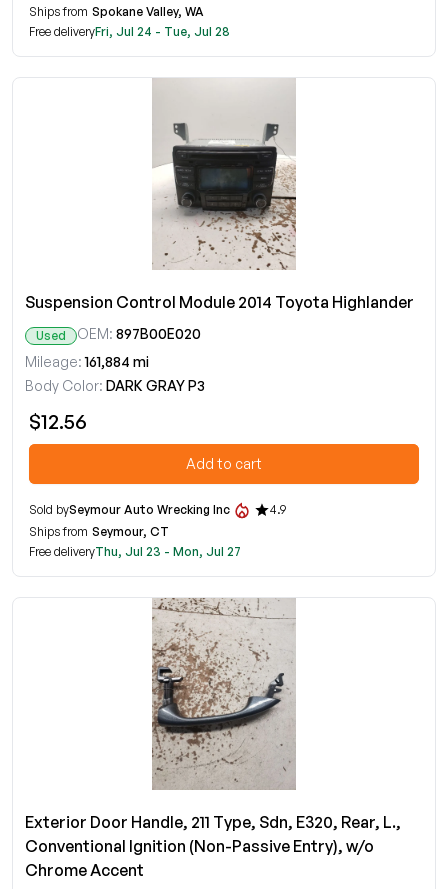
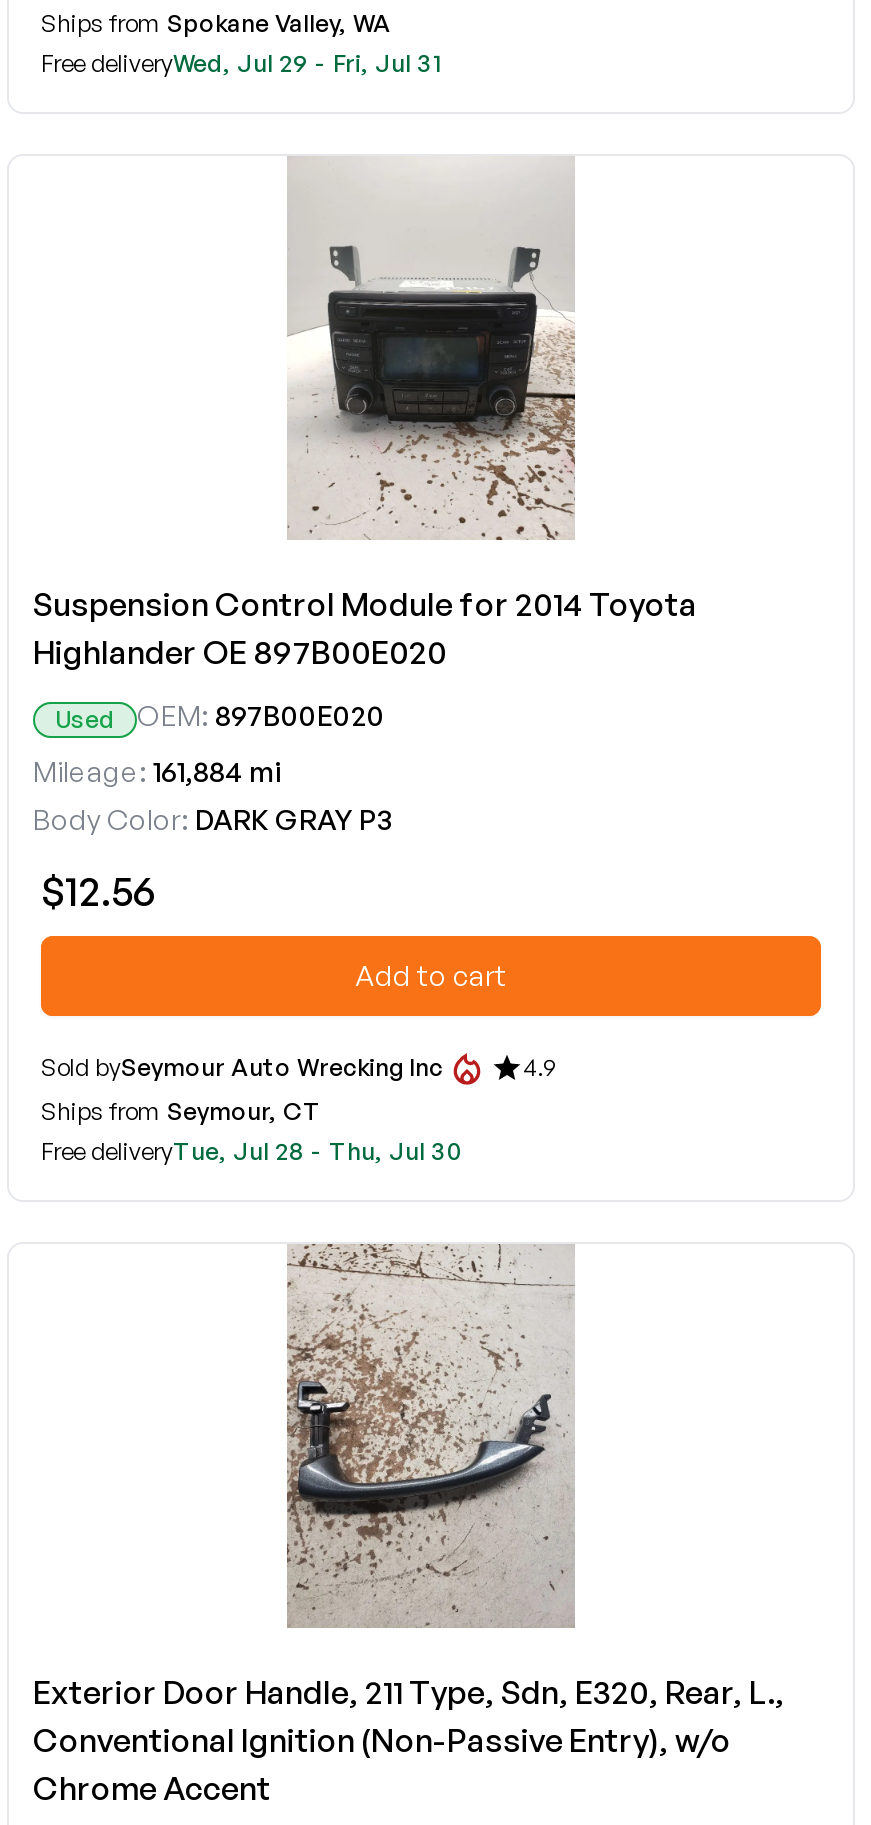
[29,24,230,39] Free deliveryFri, Jul 24 - Tue, Jul 28 -> [41,48,441,78] Free deliveryWed, Jul 29 - Fri, Jul 31
[25,292,414,312] Suspension Control Module 2014 Toyota Highlander -> [33,584,697,672] Suspension Control Module for 2014 Toyota | Highlander OE 897B00E020
[29,544,241,559] Free deliveryThu, Jul 23 - Mon, Jul 27 -> [41,1136,463,1166] Free deliveryTue, Jul 28 - Thu, Jul 30

